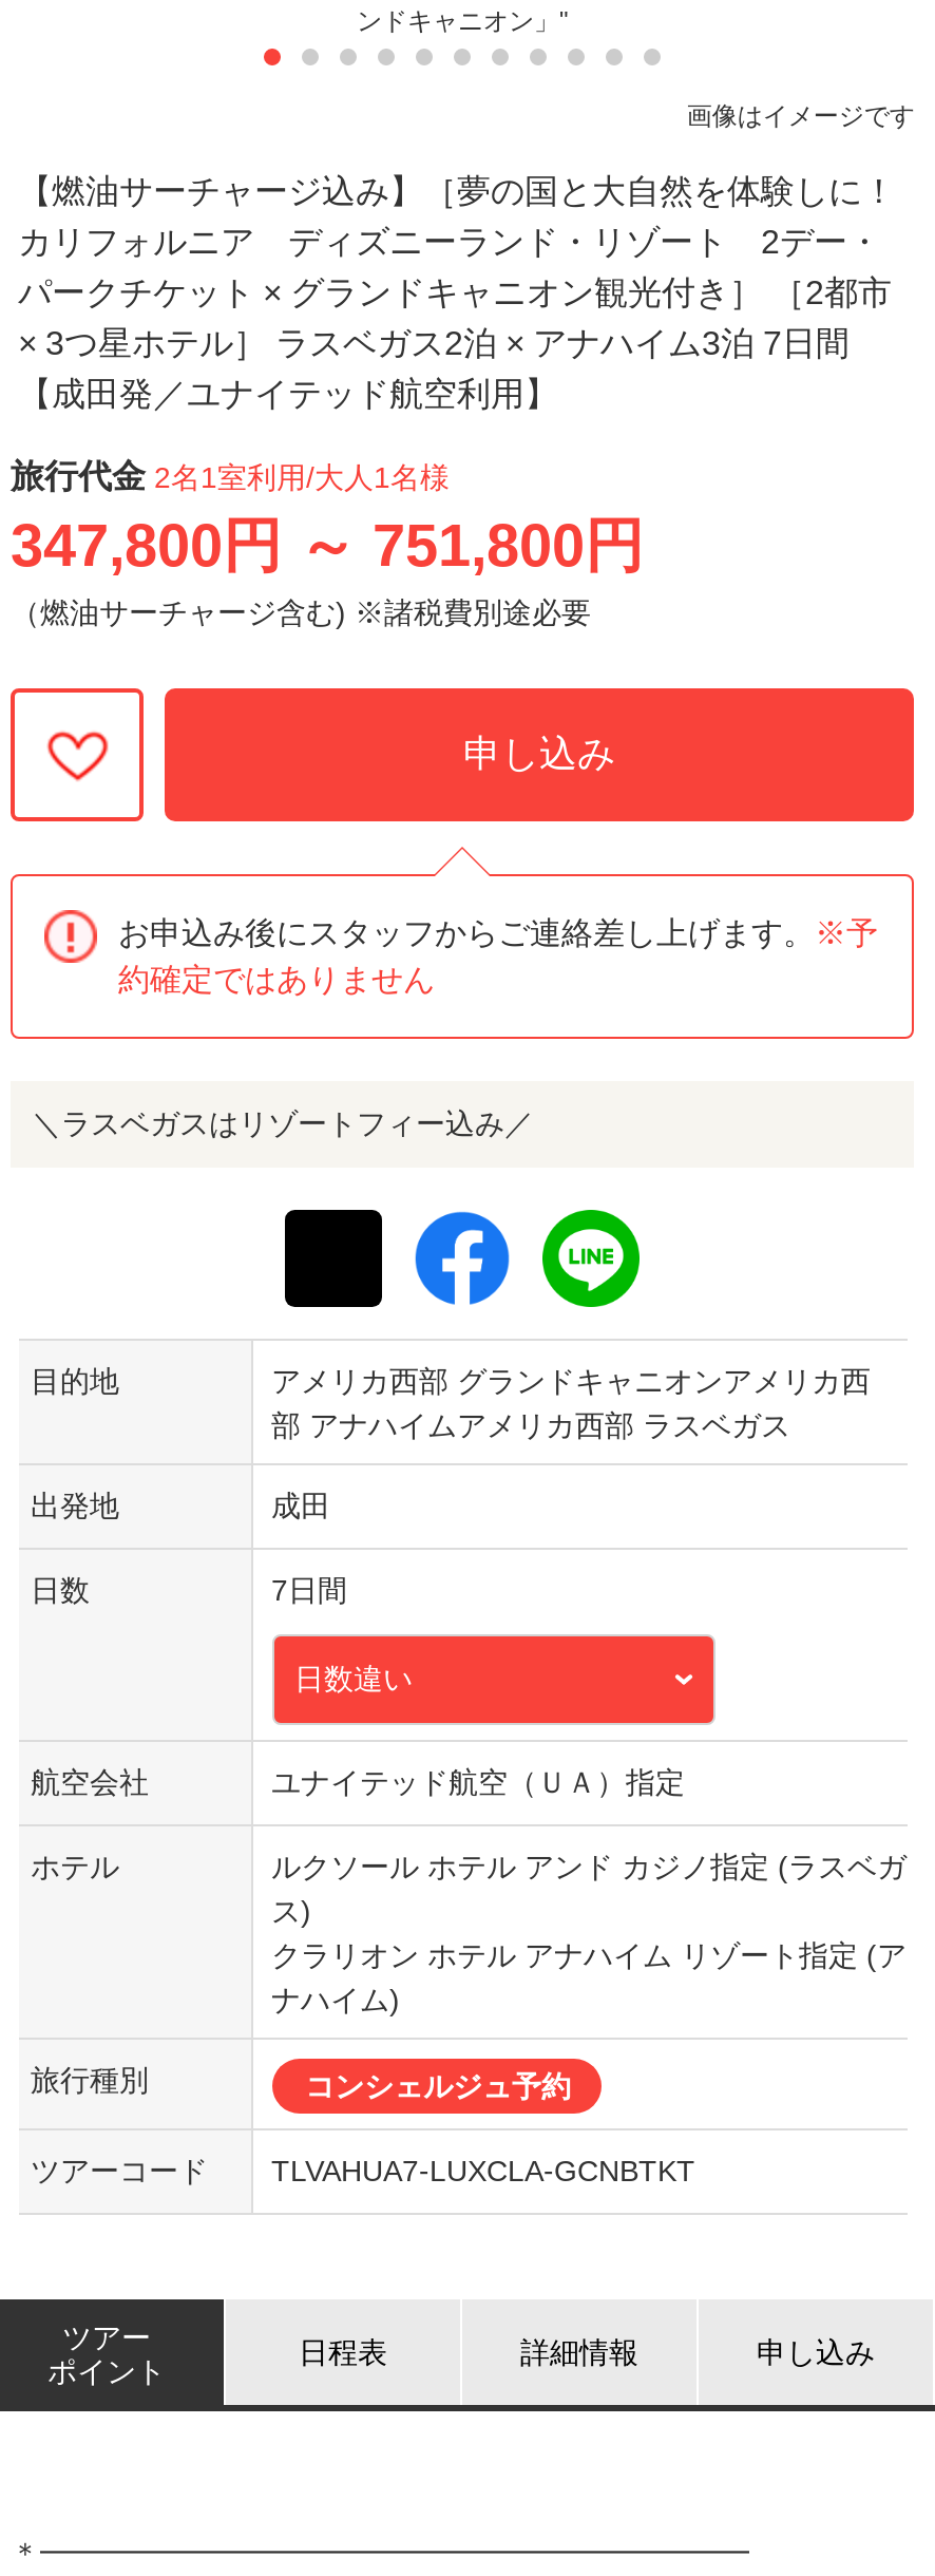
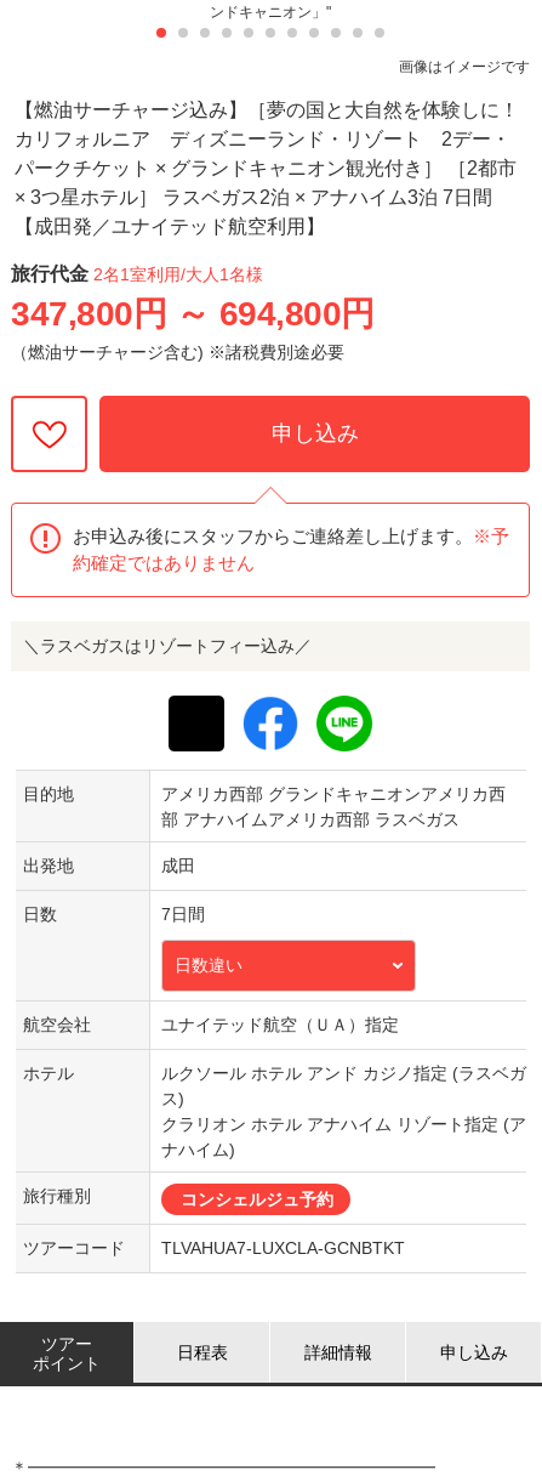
[11,512,643,578] 347,800円 ～ 751,800円 -> [11,295,374,332] 347,800円 ～ 694,800円

